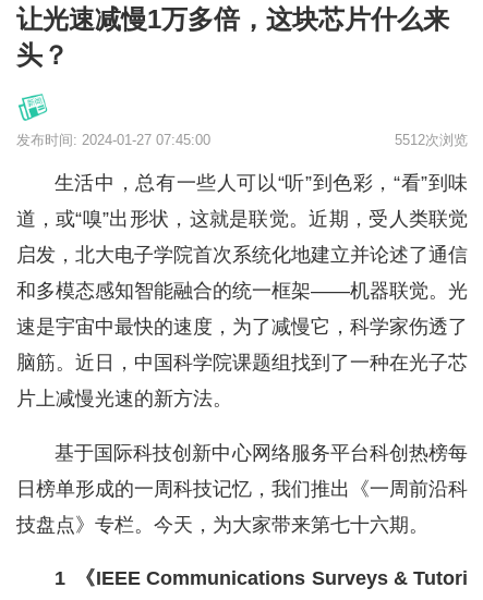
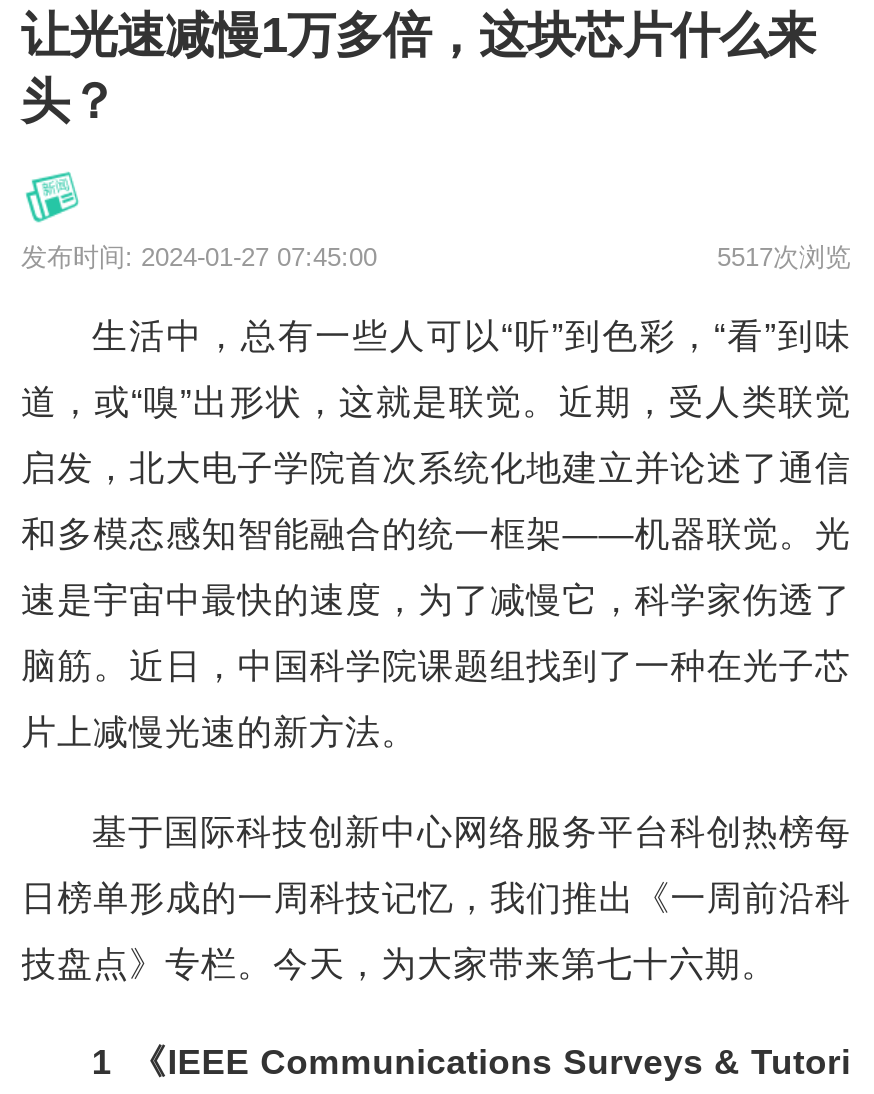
[395,132,468,149] 5512次浏览 -> [717,243,851,273] 5517次浏览

